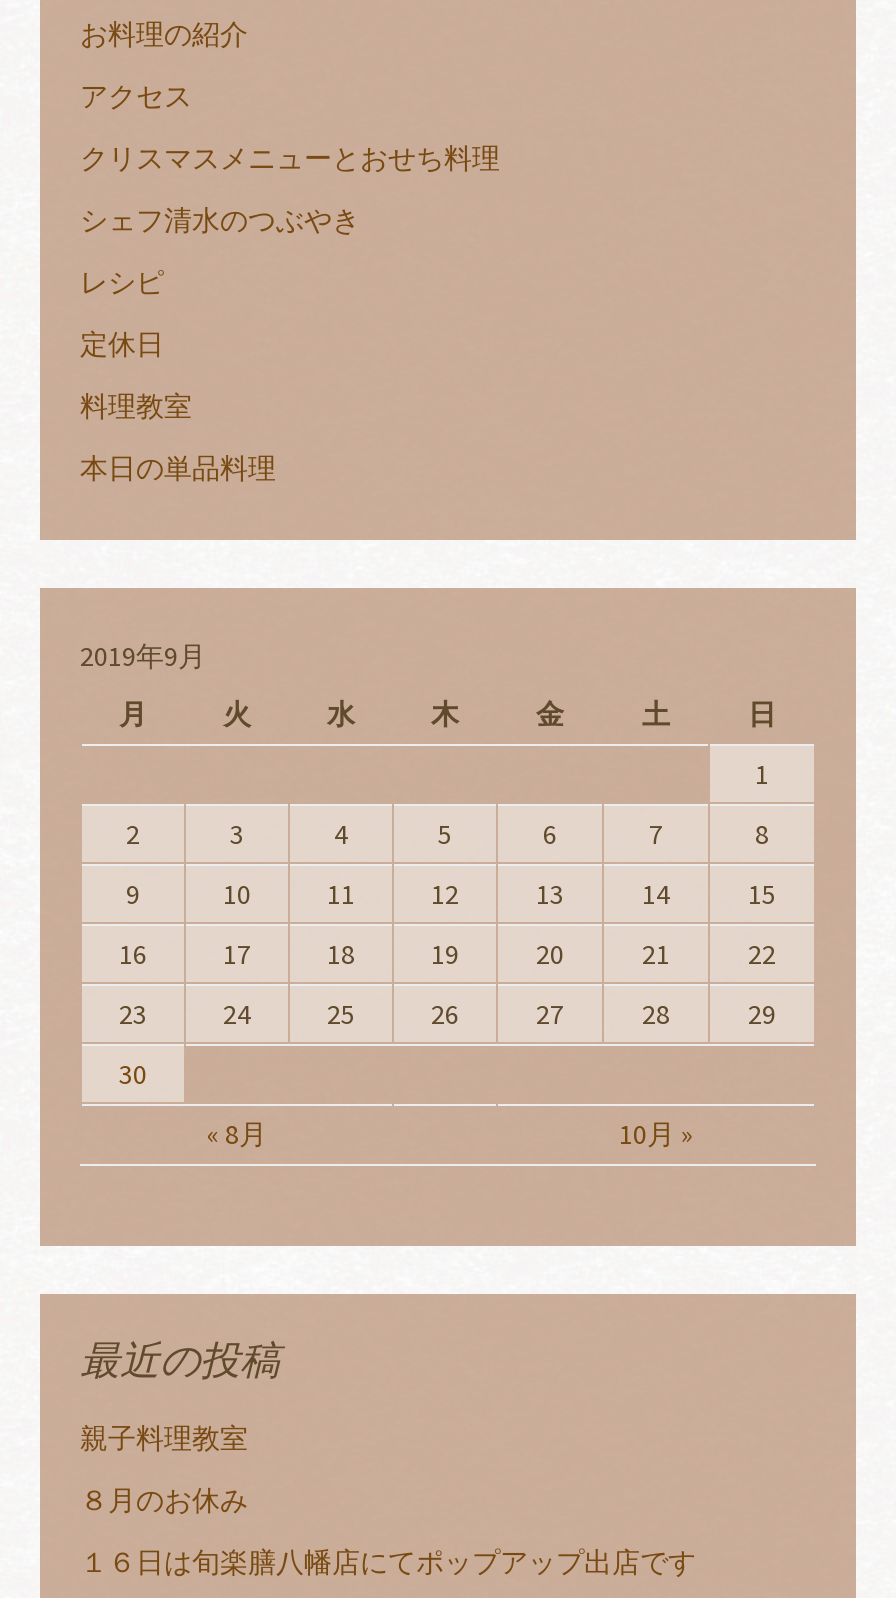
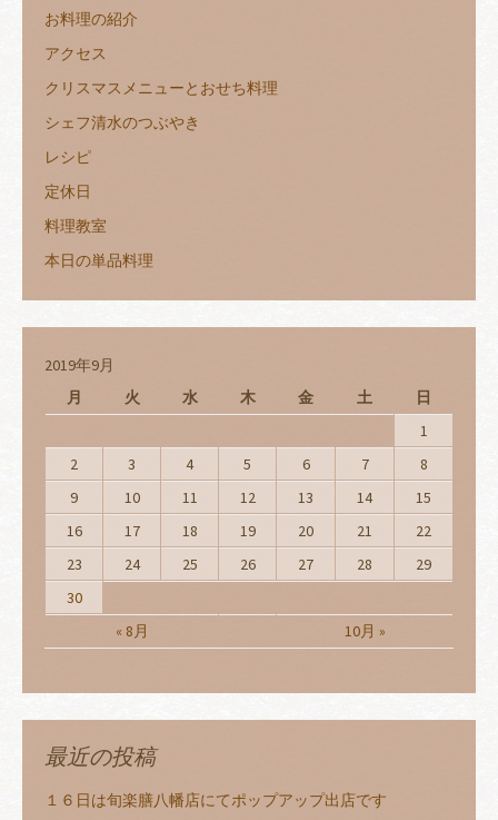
[80,1420,248,1518] 親子料理教室 | ８月のお休み -> none

